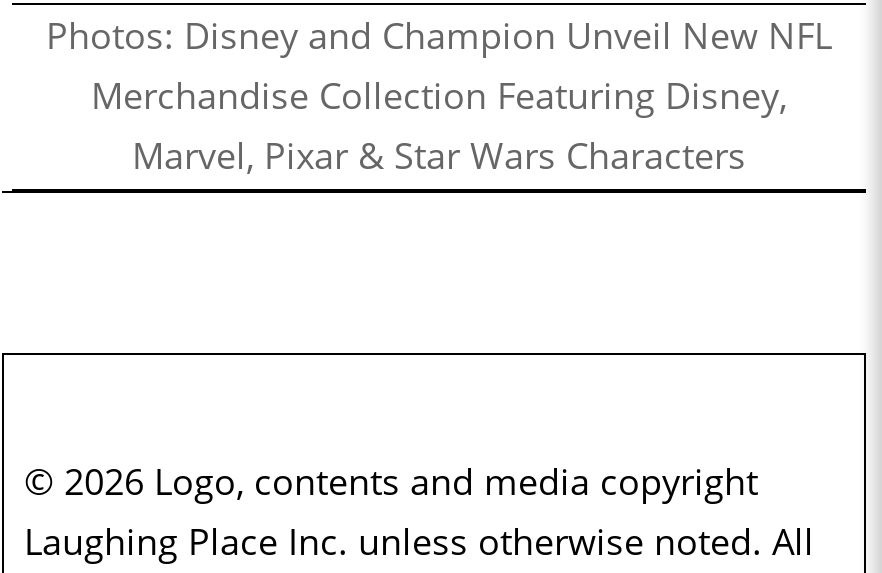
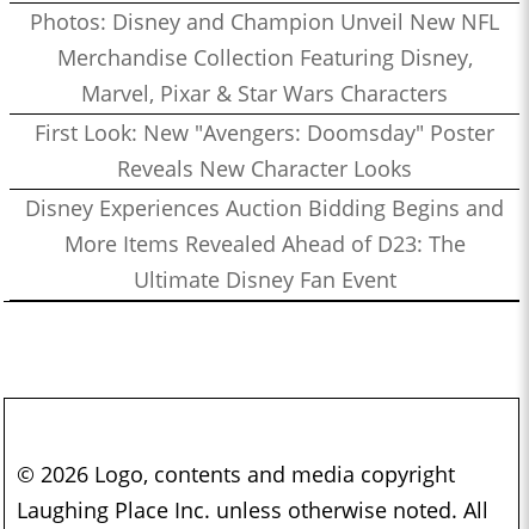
none -> [25,118,504,293] First Look: New "Avengers: Doomsday" Poster | Reveals New Character Looks | Disney Experiences Auction Bidding Begins and | More Items Revealed Ahead of D23: The | Ultimate Disney Fan Event

